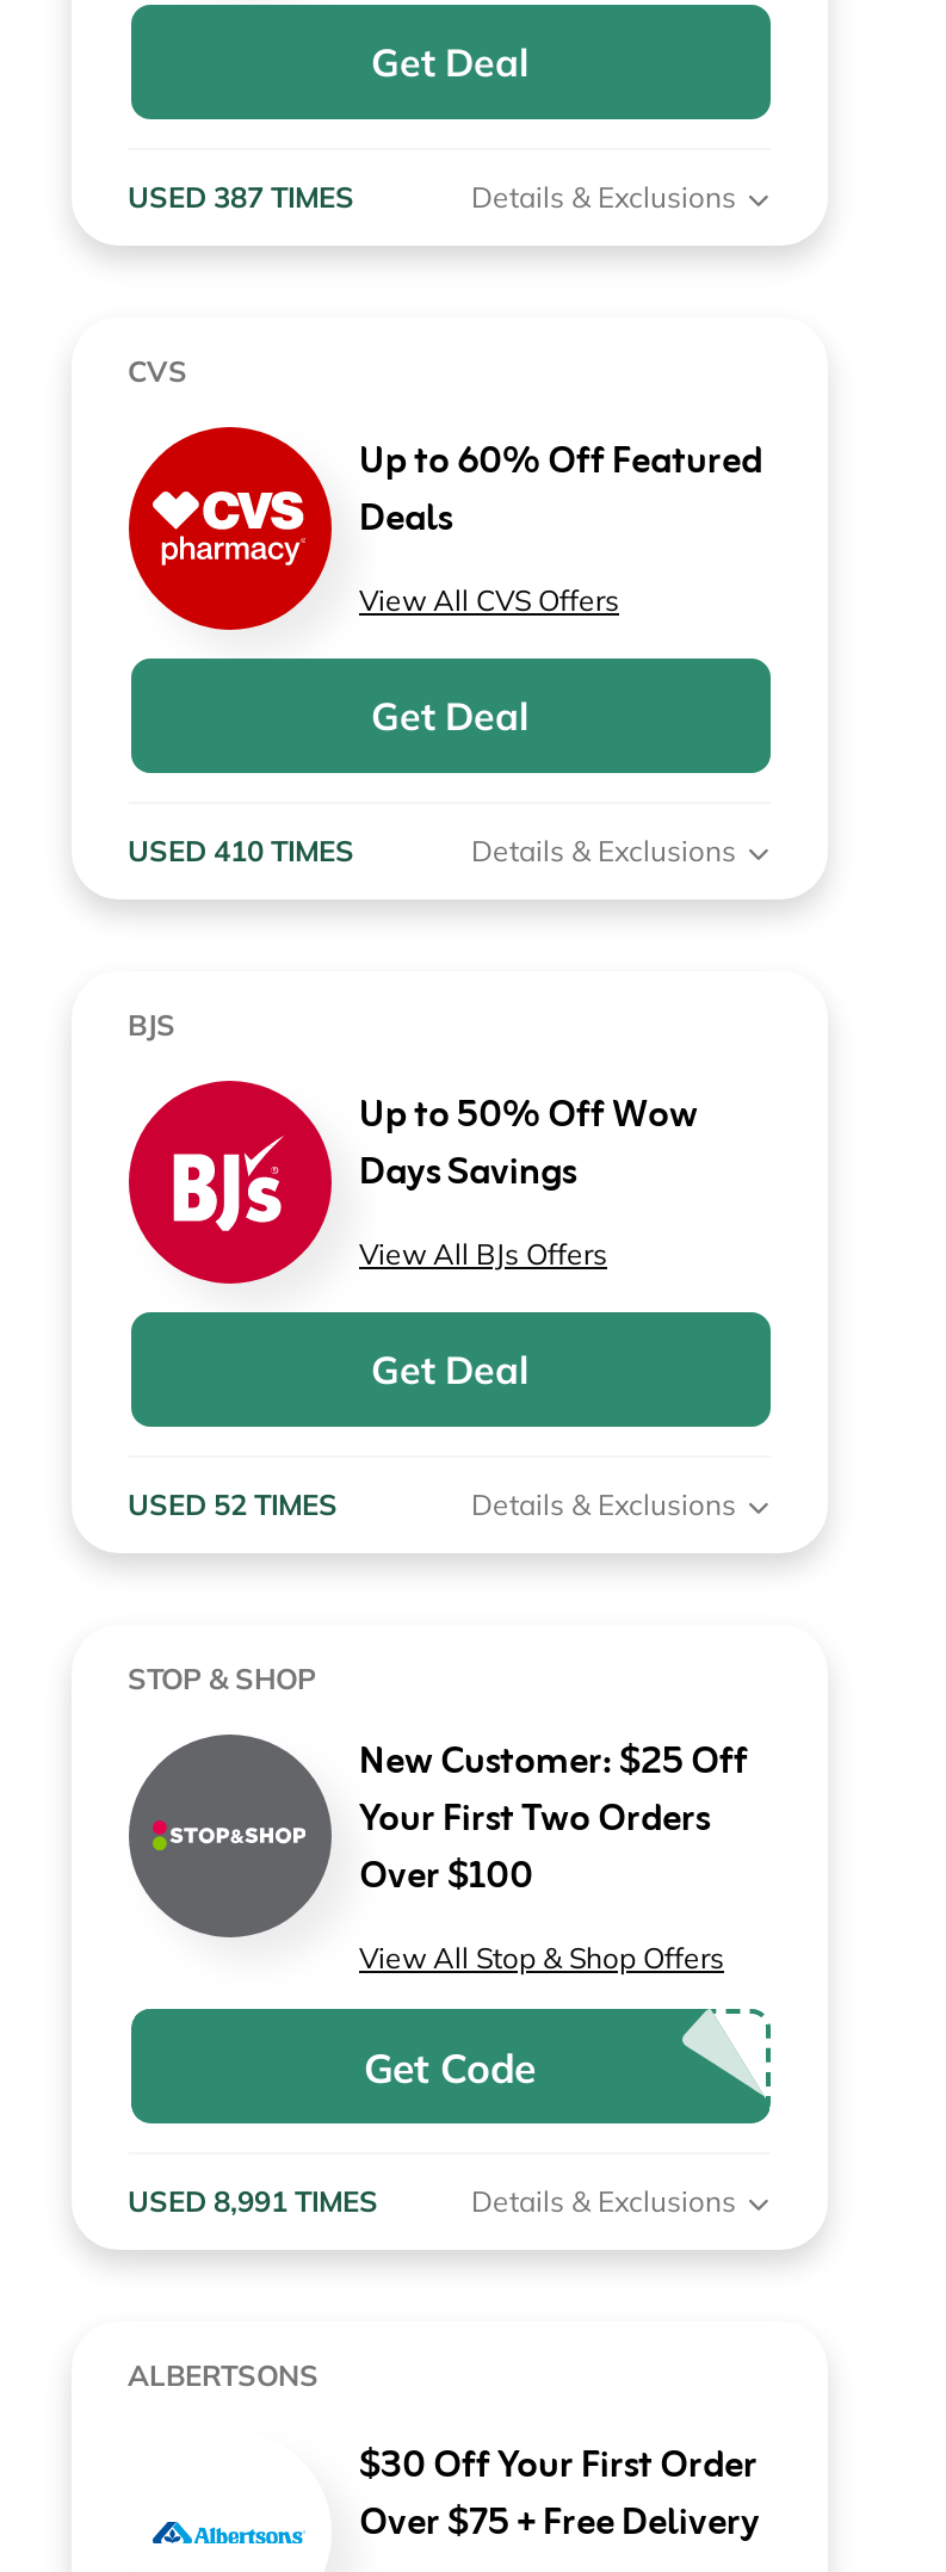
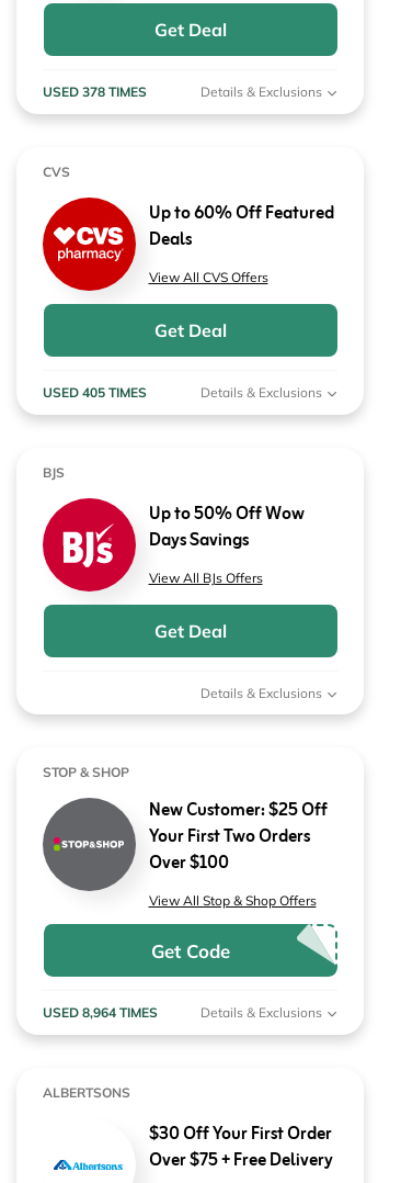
[128,179,354,215] USED 387 TIMES -> [42,83,146,100] USED 378 TIMES
[128,833,354,868] USED 410 TIMES -> [42,384,146,401] USED 405 TIMES
[128,1486,338,1522] USED 52 TIMES -> none
[128,2183,378,2219] USED 8,991 TIMES -> [42,1004,157,1021] USED 8,964 TIMES

